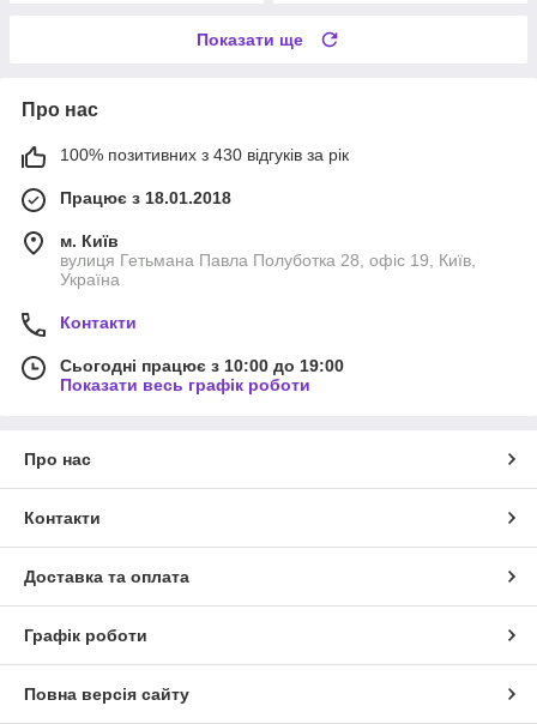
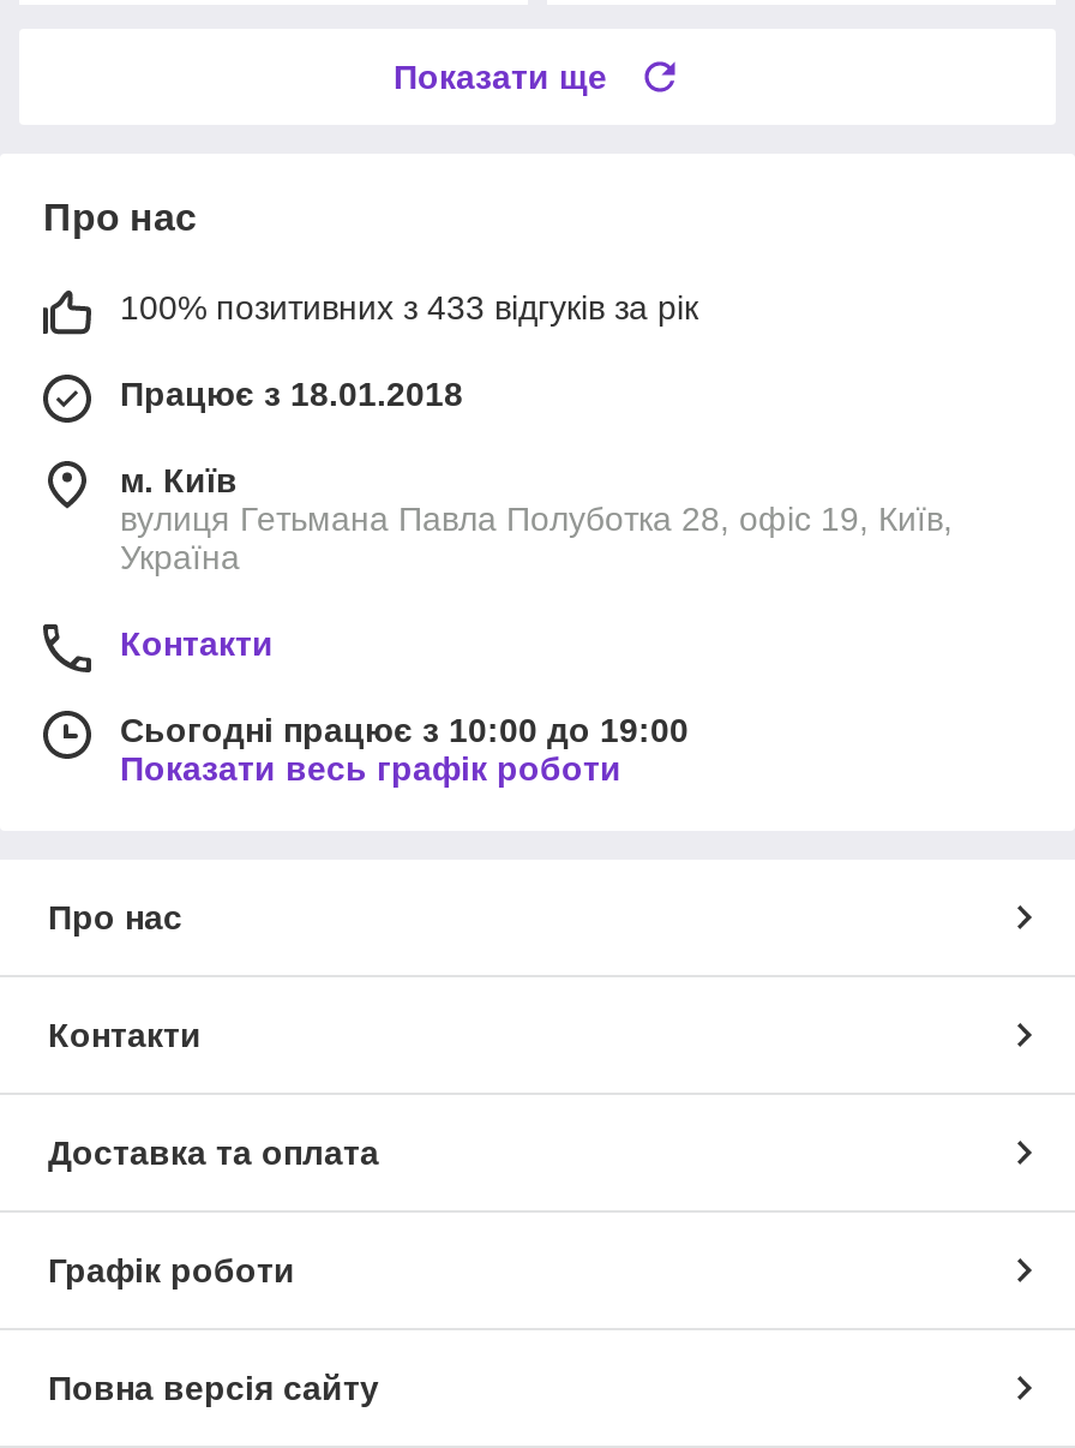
[60,145,349,164] 100% позитивних з 430 відгуків за рік -> [120,288,698,326] 100% позитивних з 433 відгуків за рік

